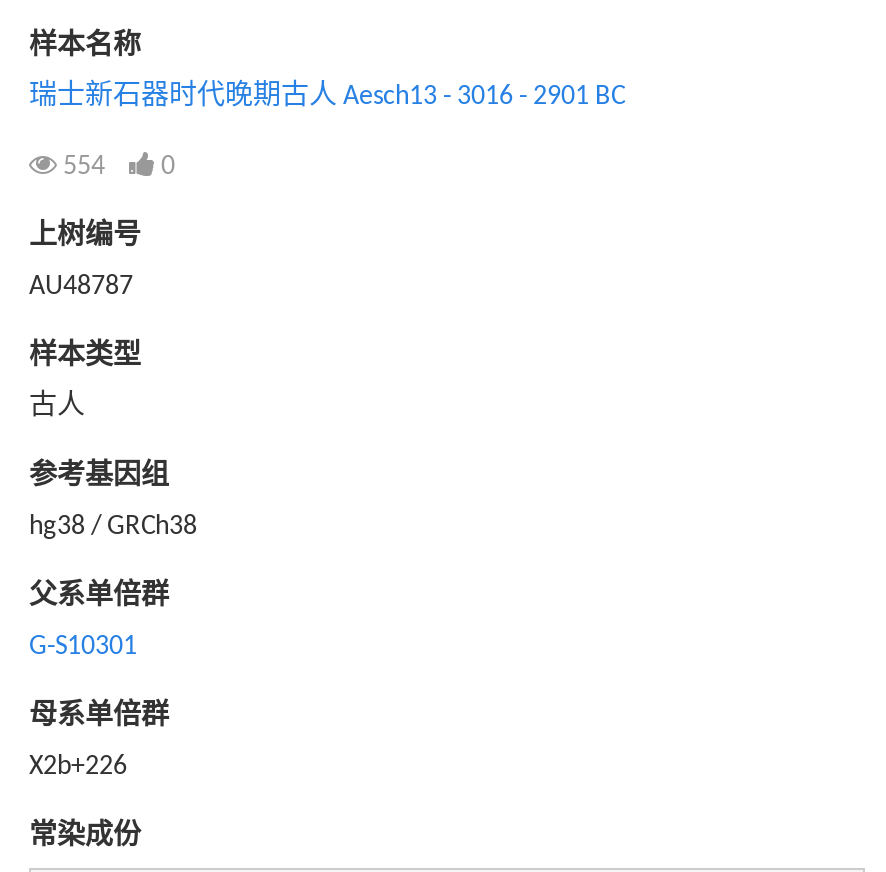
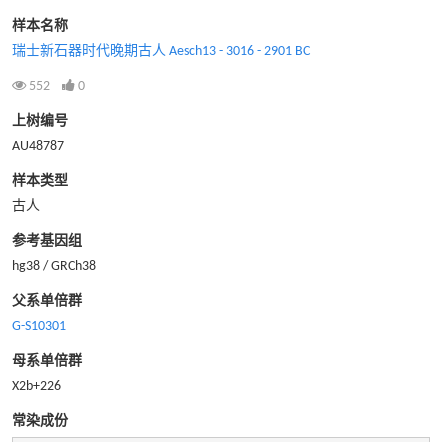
[63,152,175,182] 554 0 -> [29,79,85,94] 552 0

